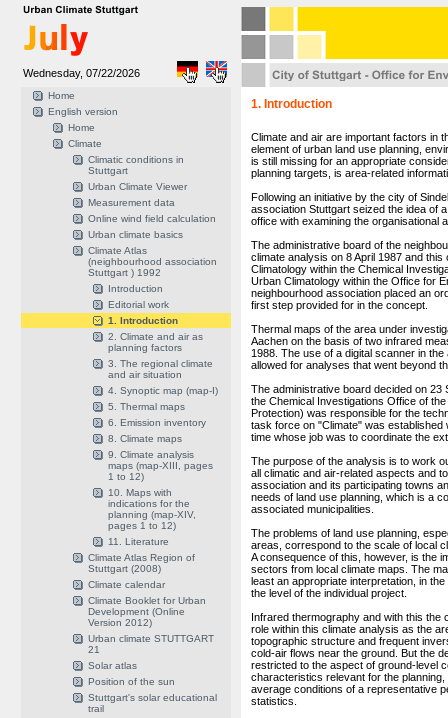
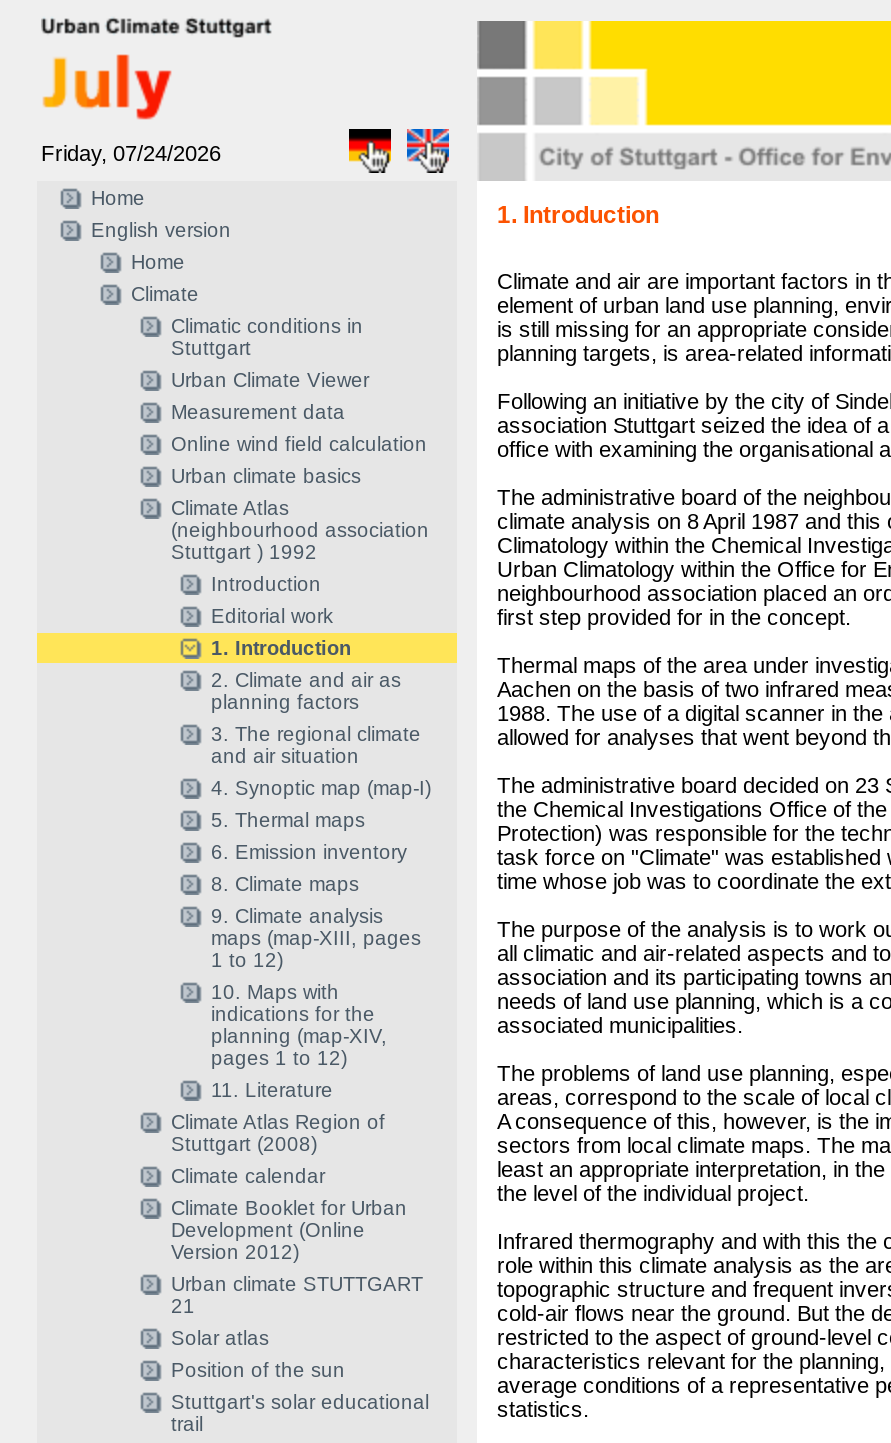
[23,67,140,79] Wednesday, 07/22/2026 -> [41,141,221,165] Friday, 07/24/2026

